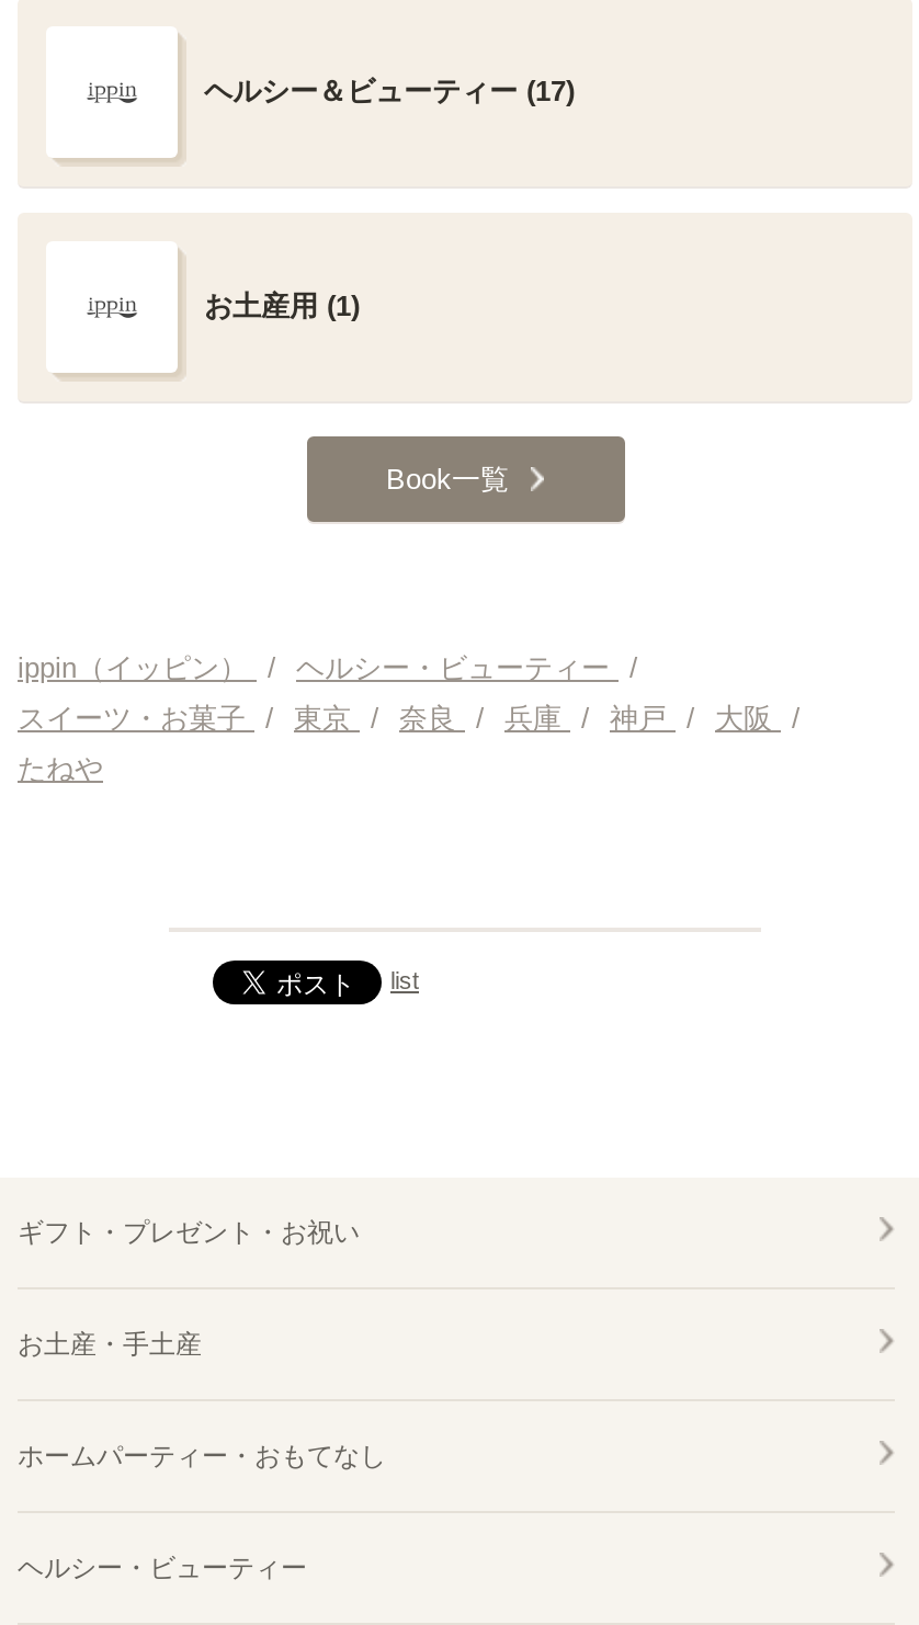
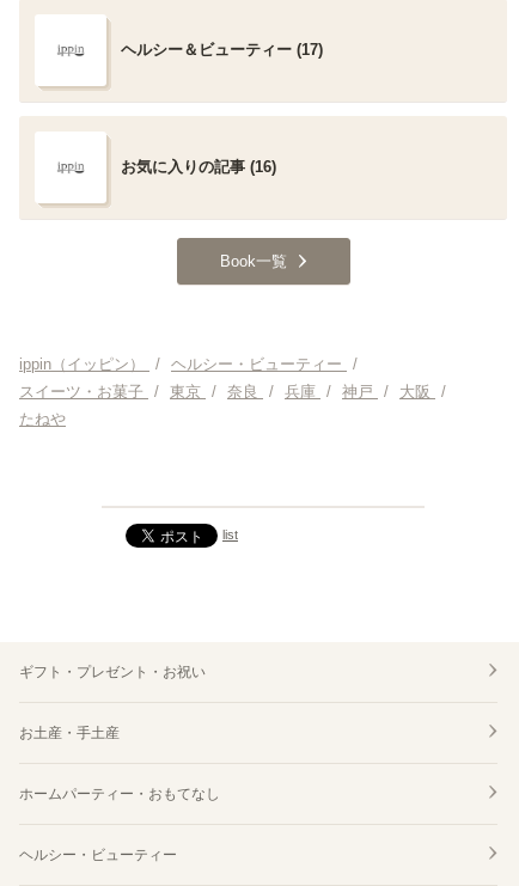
[204,289,360,322] お土産用 (1) -> [121,158,276,176] お気に入りの記事 (16)

